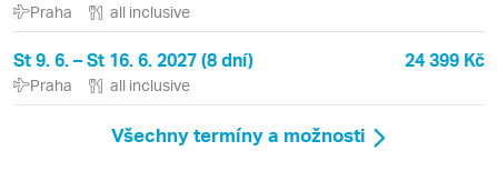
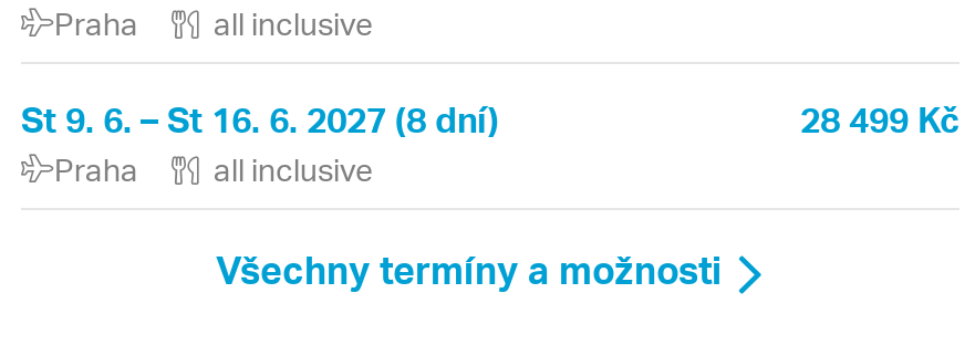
[405,48,485,71] 24 399 Kč -> [800,95,960,141] 28 499 Kč

